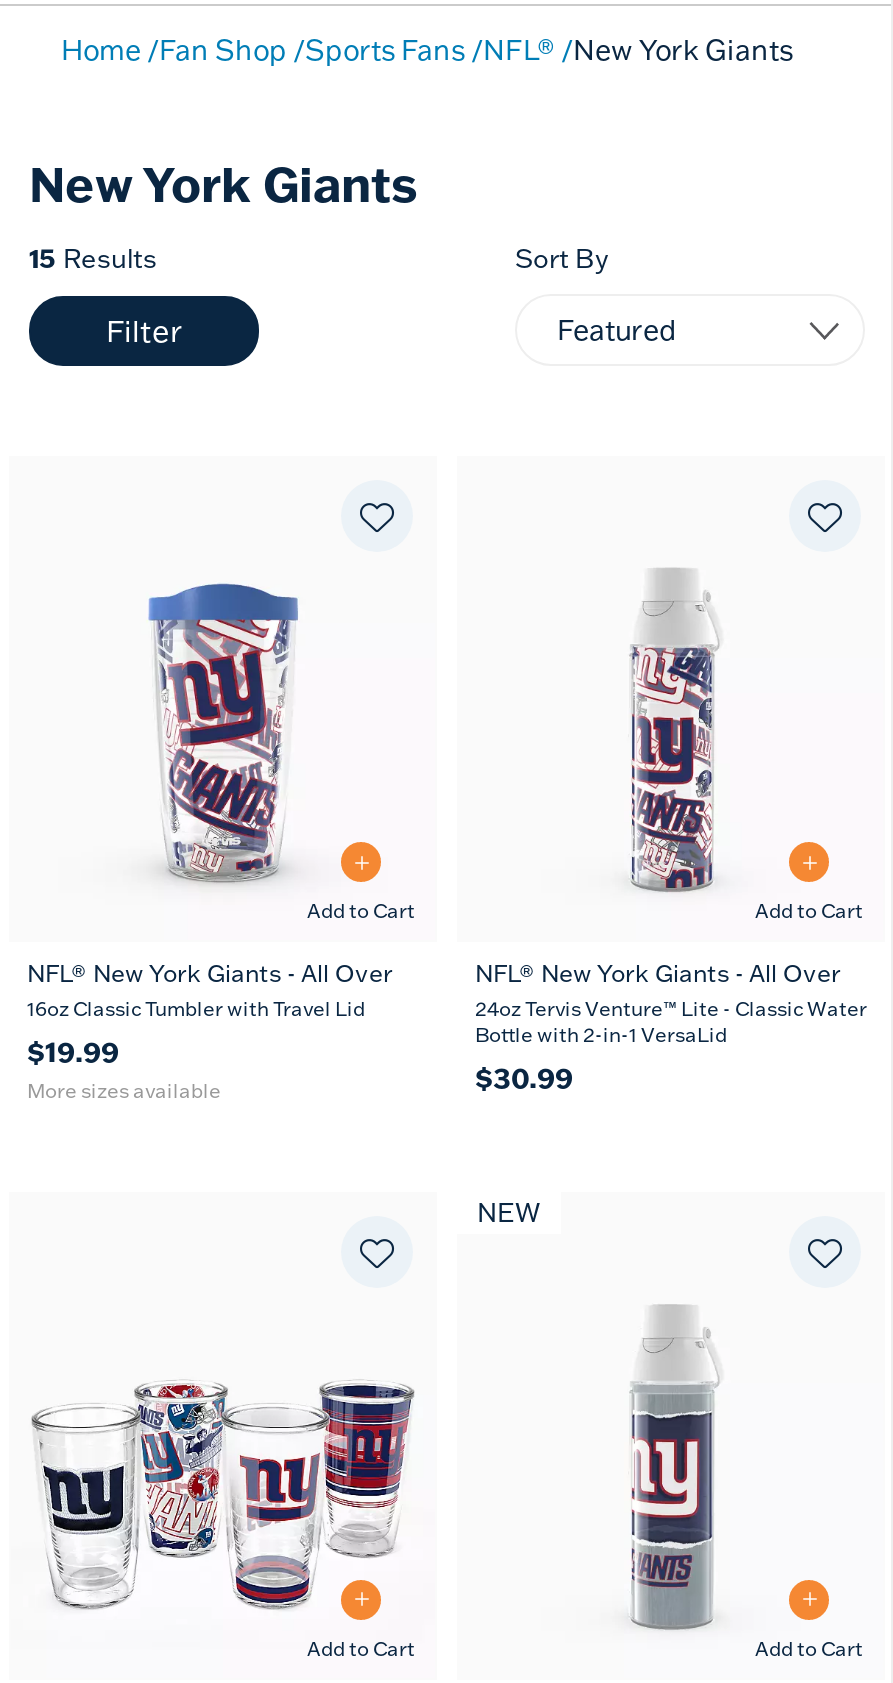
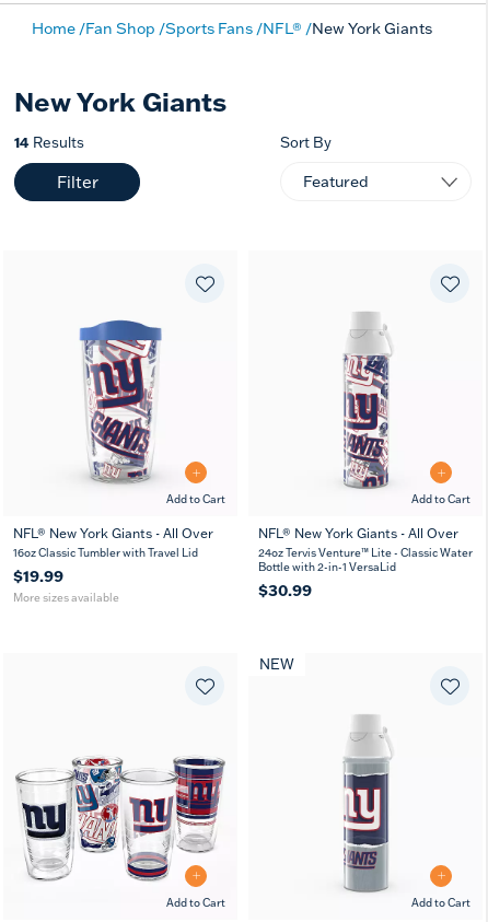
[29,240,157,274] 15 Results -> [14,132,84,151] 14 Results

